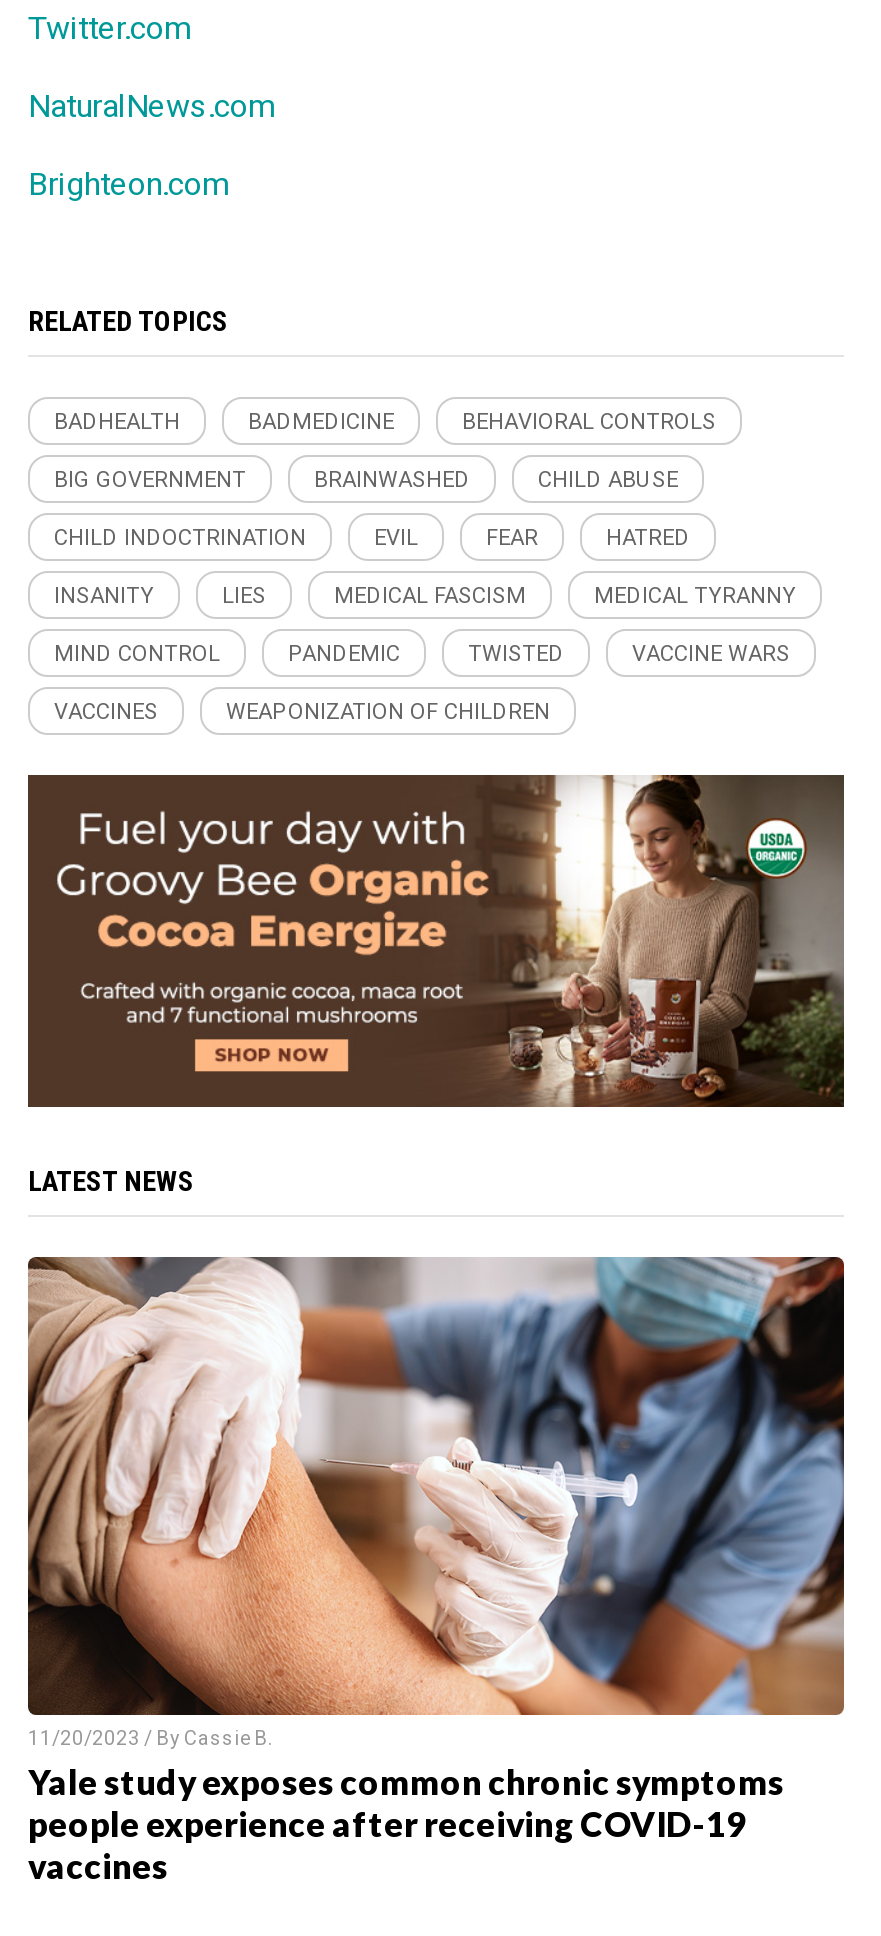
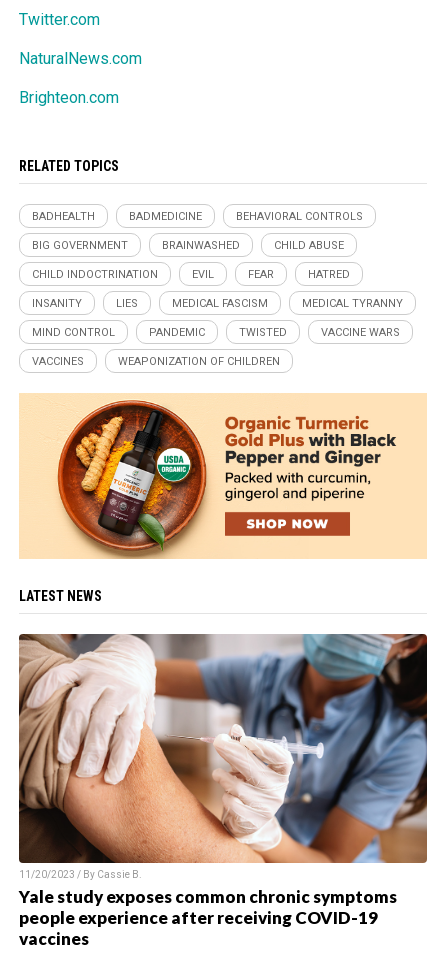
[26,773,846,1109] [image] -> [19,393,427,560] [image]

